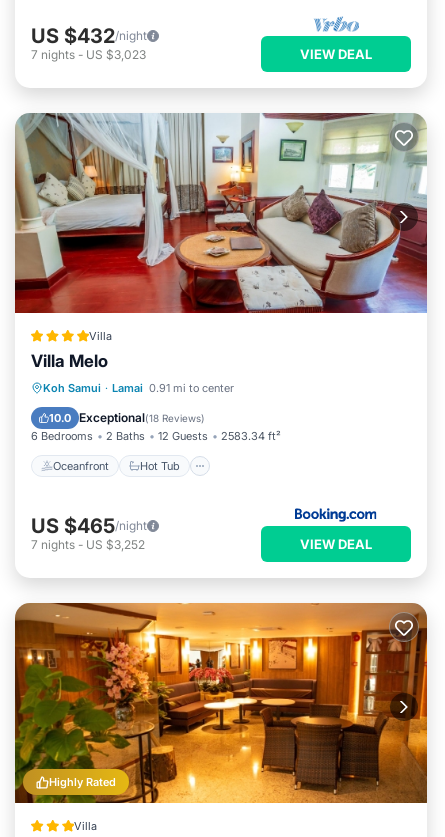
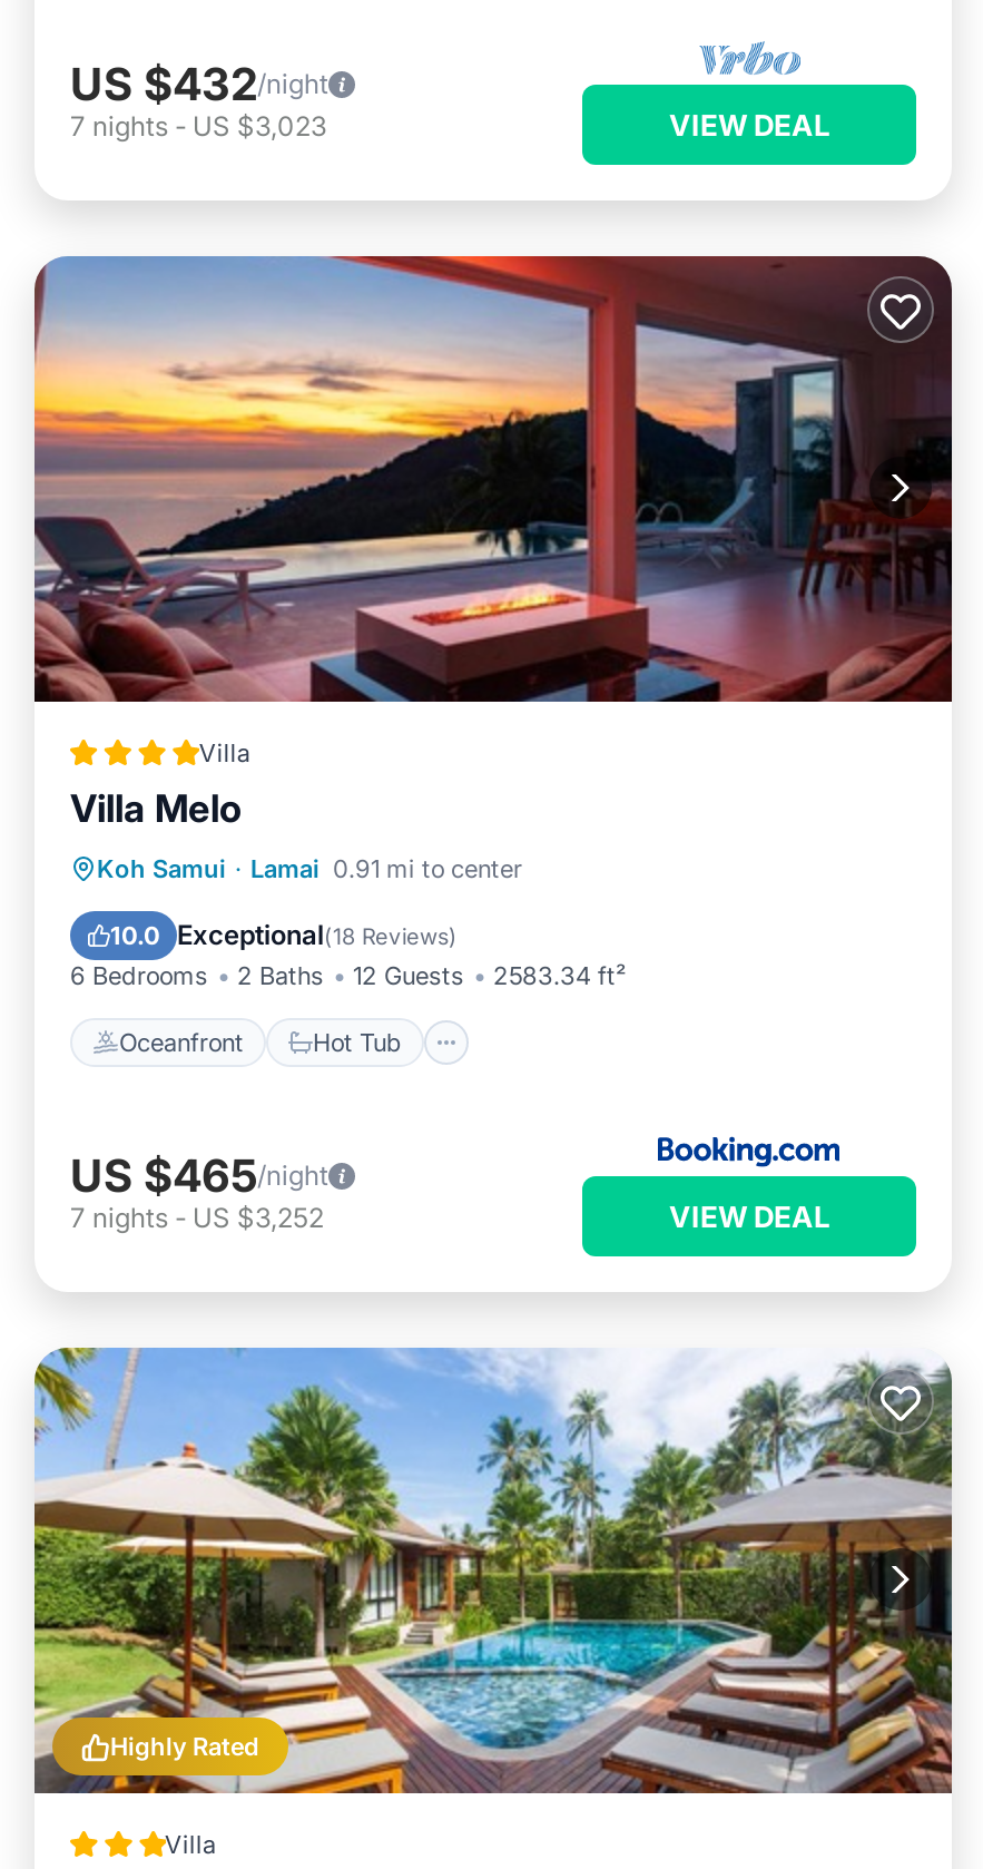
[14,112,428,314] [image] -> [32,254,954,704] [image]
[14,602,428,804] [image] -> [32,1346,954,1795] [image]

